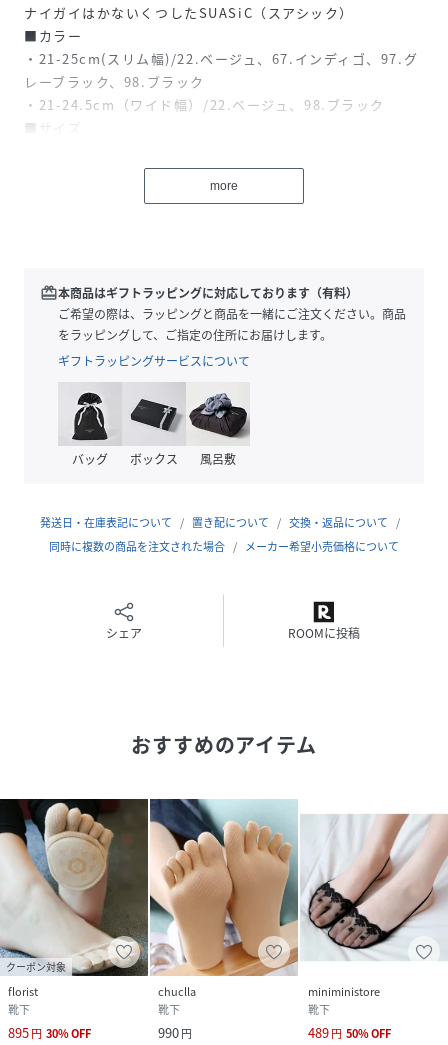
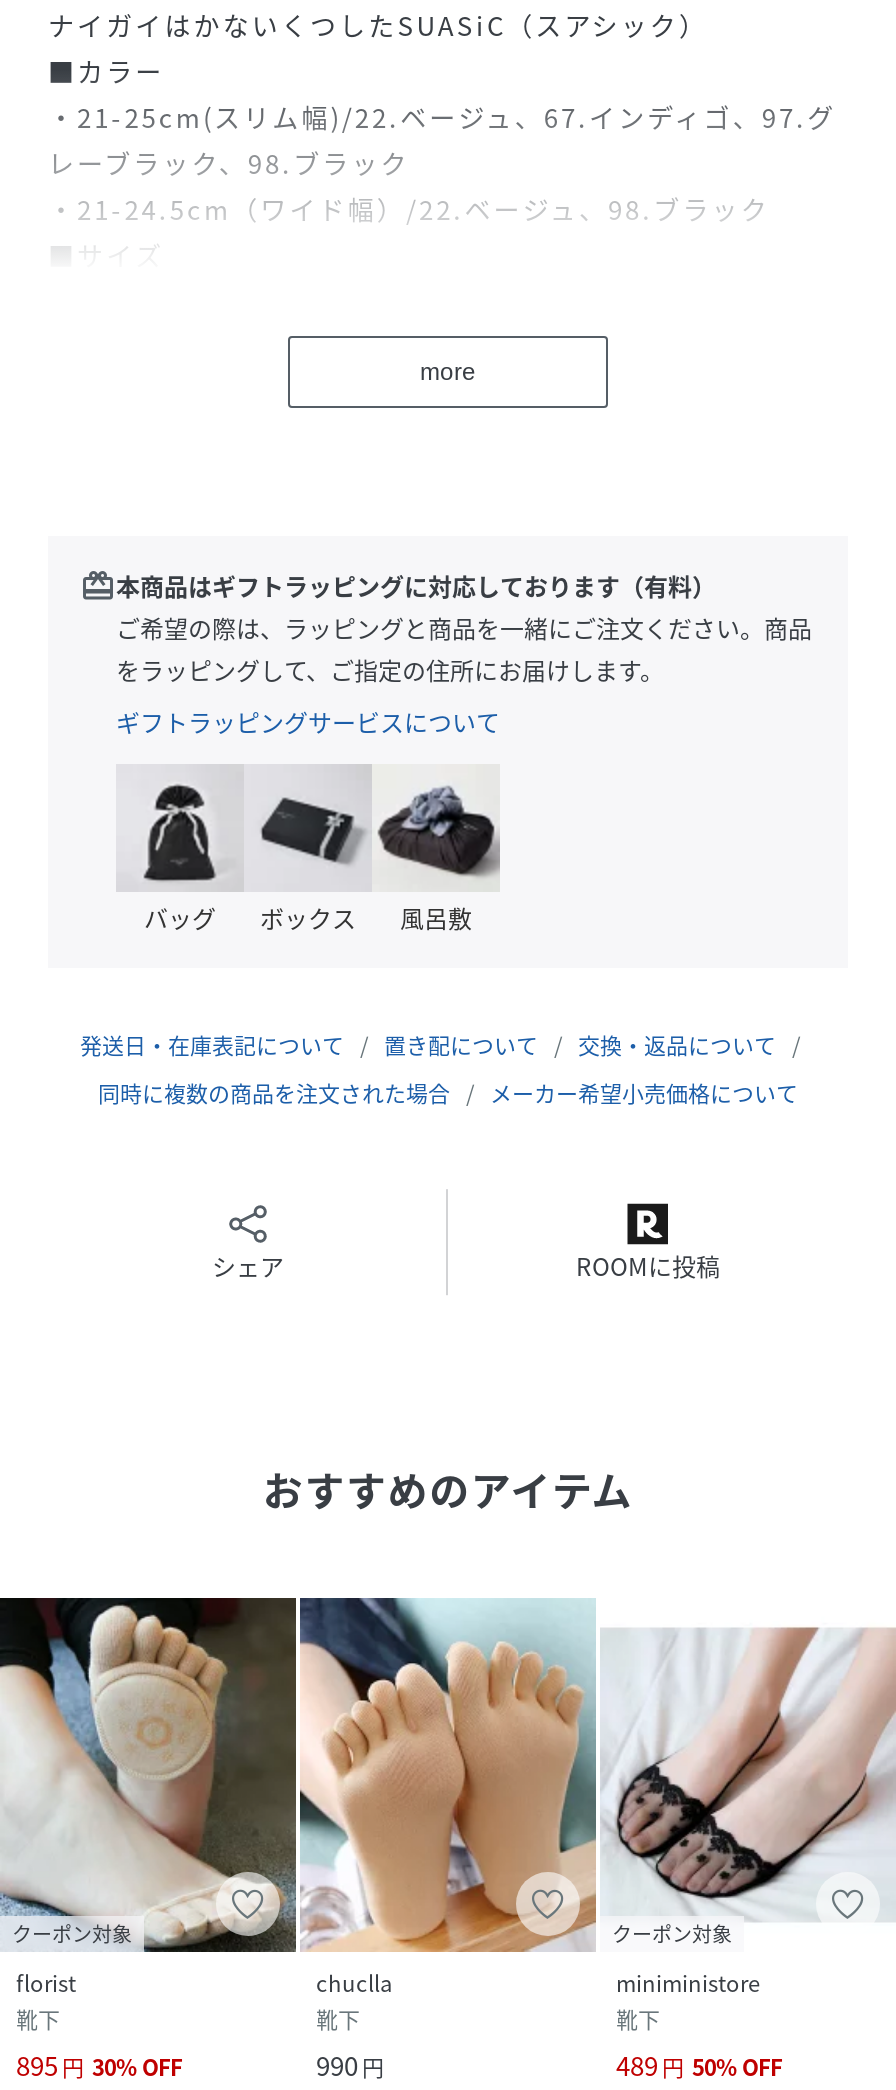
none -> [612,1919,732,1949] クーポン対象

